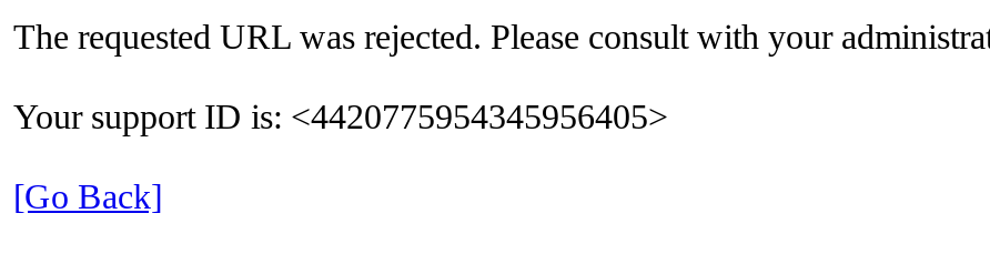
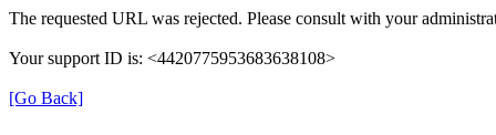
[13,98,668,135] Your support ID is: <4420775954345956405> -> [9,49,335,67] Your support ID is: <4420775953683638108>

